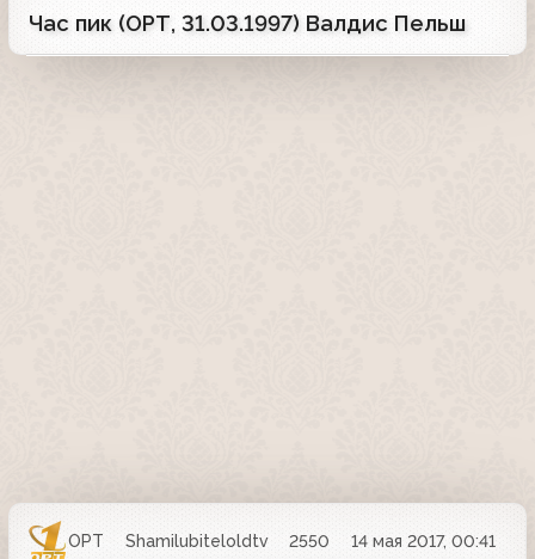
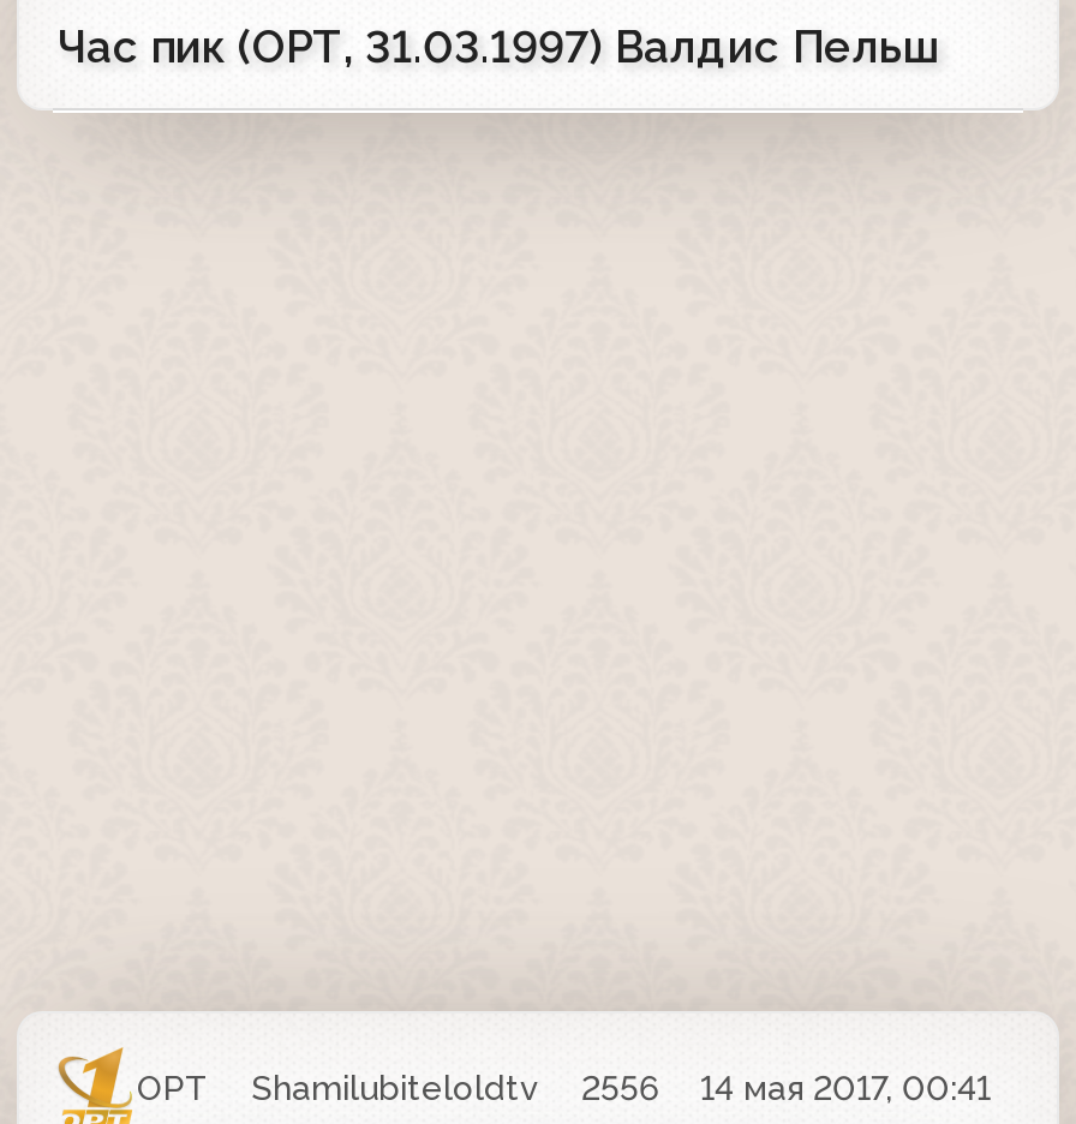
[68,532,495,551] ОРТ Shamilubiteloldtv 2550 14 мая 2017, 00:41 -> [137,1069,991,1108] ОРТ Shamilubiteloldtv 2556 14 мая 2017, 00:41

